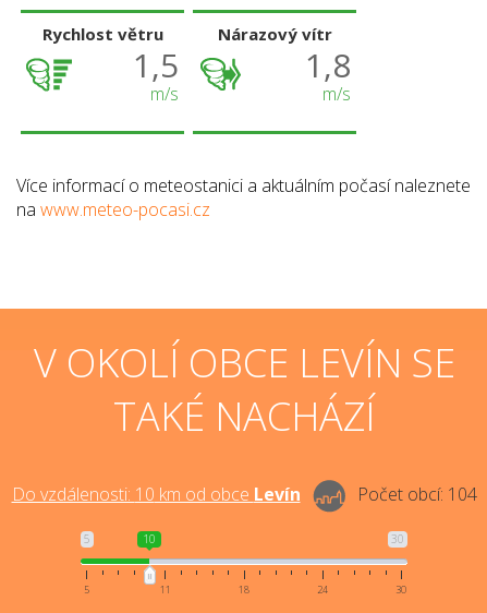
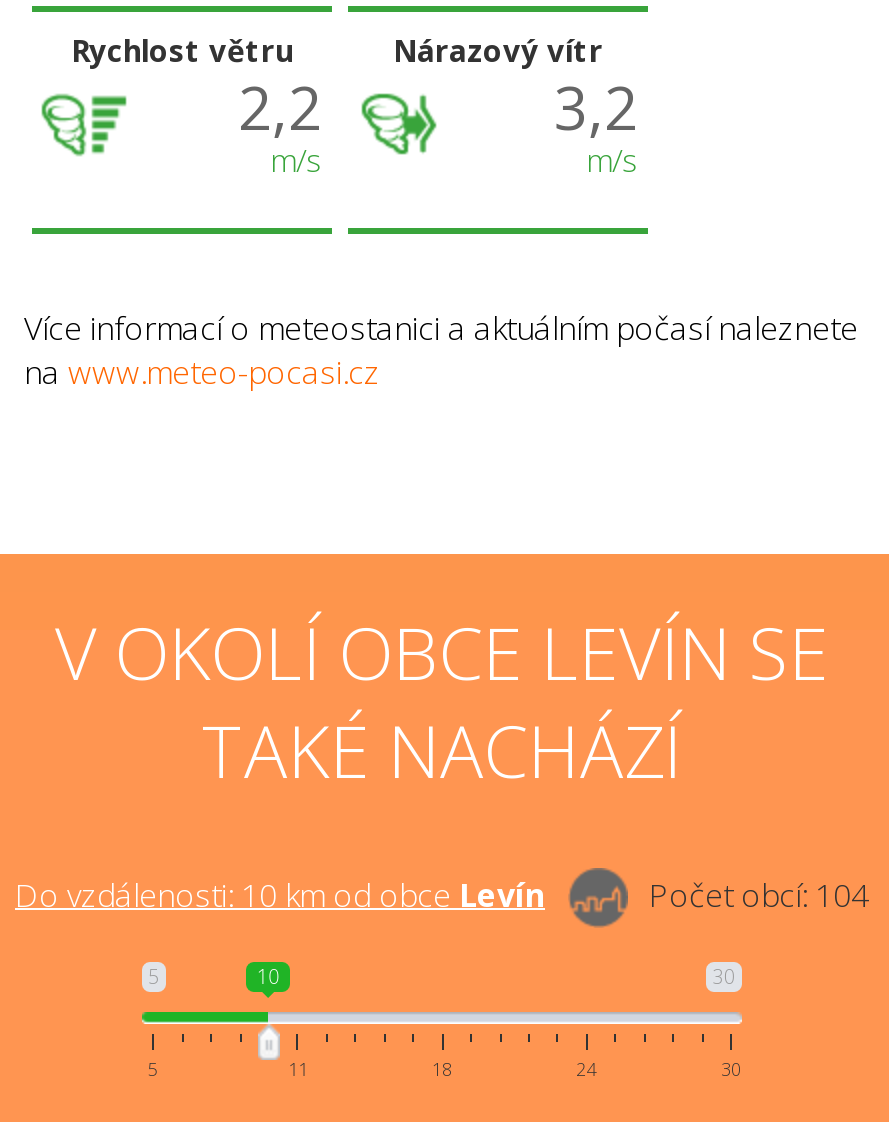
[133,43,179,88] 1,5 -> [238,67,322,149] 2,2
[305,43,351,88] 1,8 -> [554,67,638,149] 3,2

